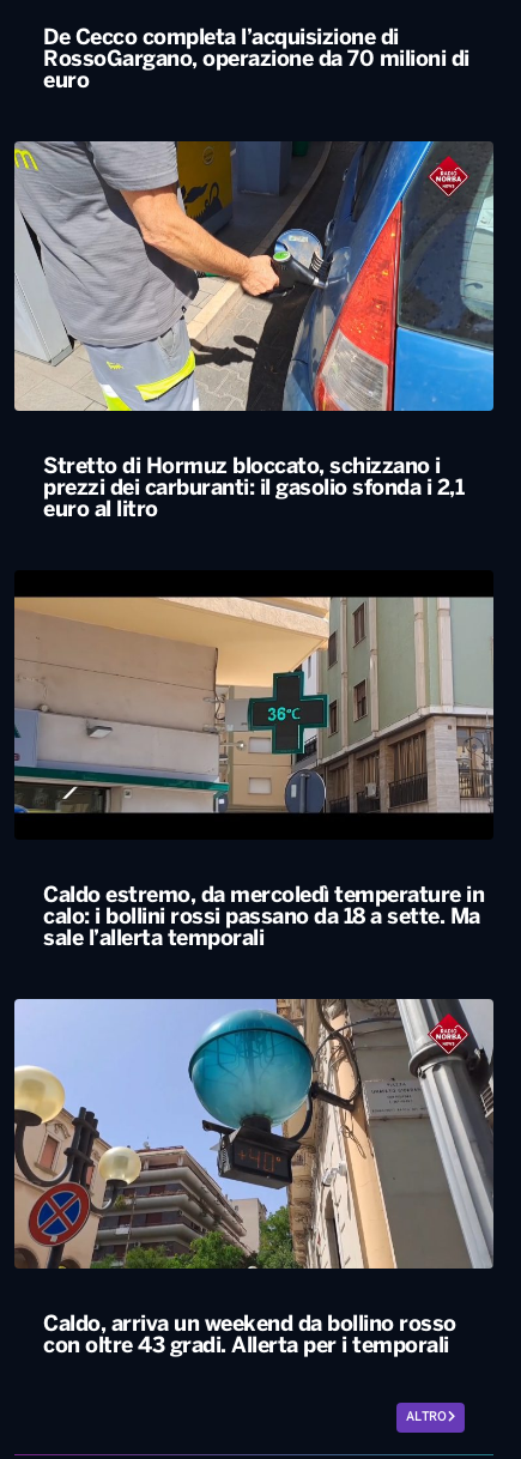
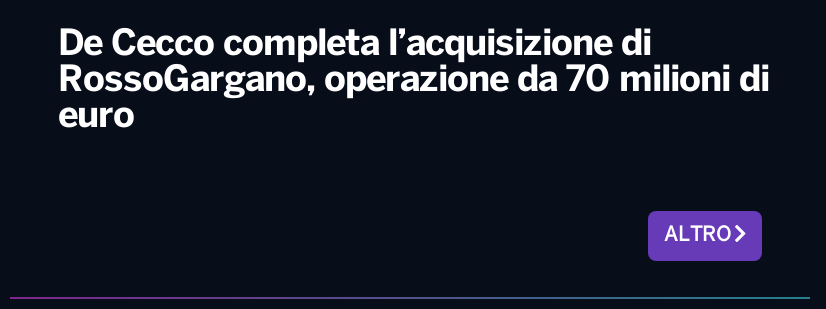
[13,140,495,521] [image] | Stretto di Hormuz bloccato, schizzano i | prezzi dei carburanti: il gasolio sfonda i 2,1 | euro al litro -> none
[13,595,495,815] [image] -> none
[43,886,484,950] Caldo estremo, da mercoledì temperature in | calo: i bollini rossi passano da 18 a sette. Ma | sale l’allerta temporali -> none
[13,998,495,1357] [image] | Caldo, arriva un weekend da bollino rosso | con oltre 43 gradi. Allerta per i temporali -> none

